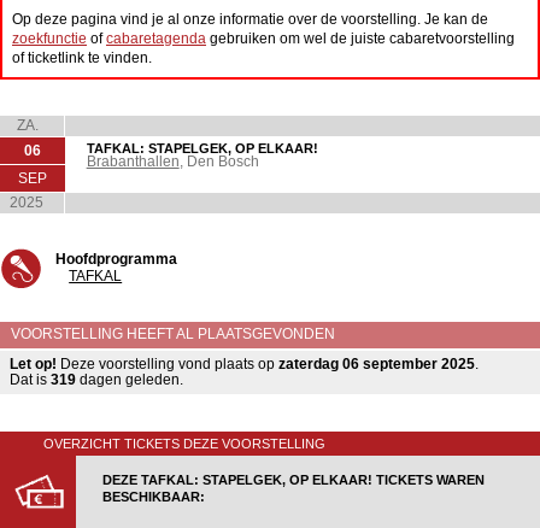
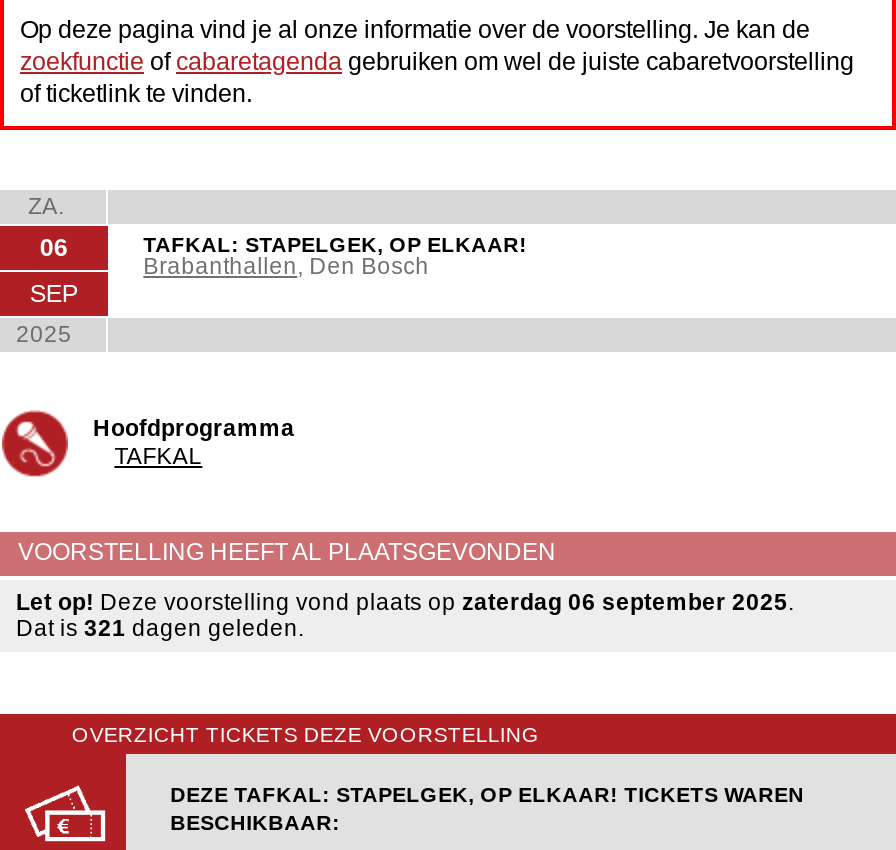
[10,372,183,386] Dat is 319 dagen geleden. -> [16,615,304,639] Dat is 321 dagen geleden.

